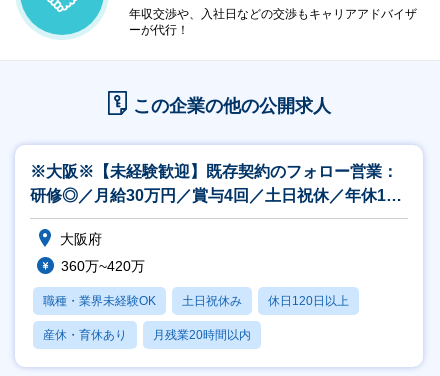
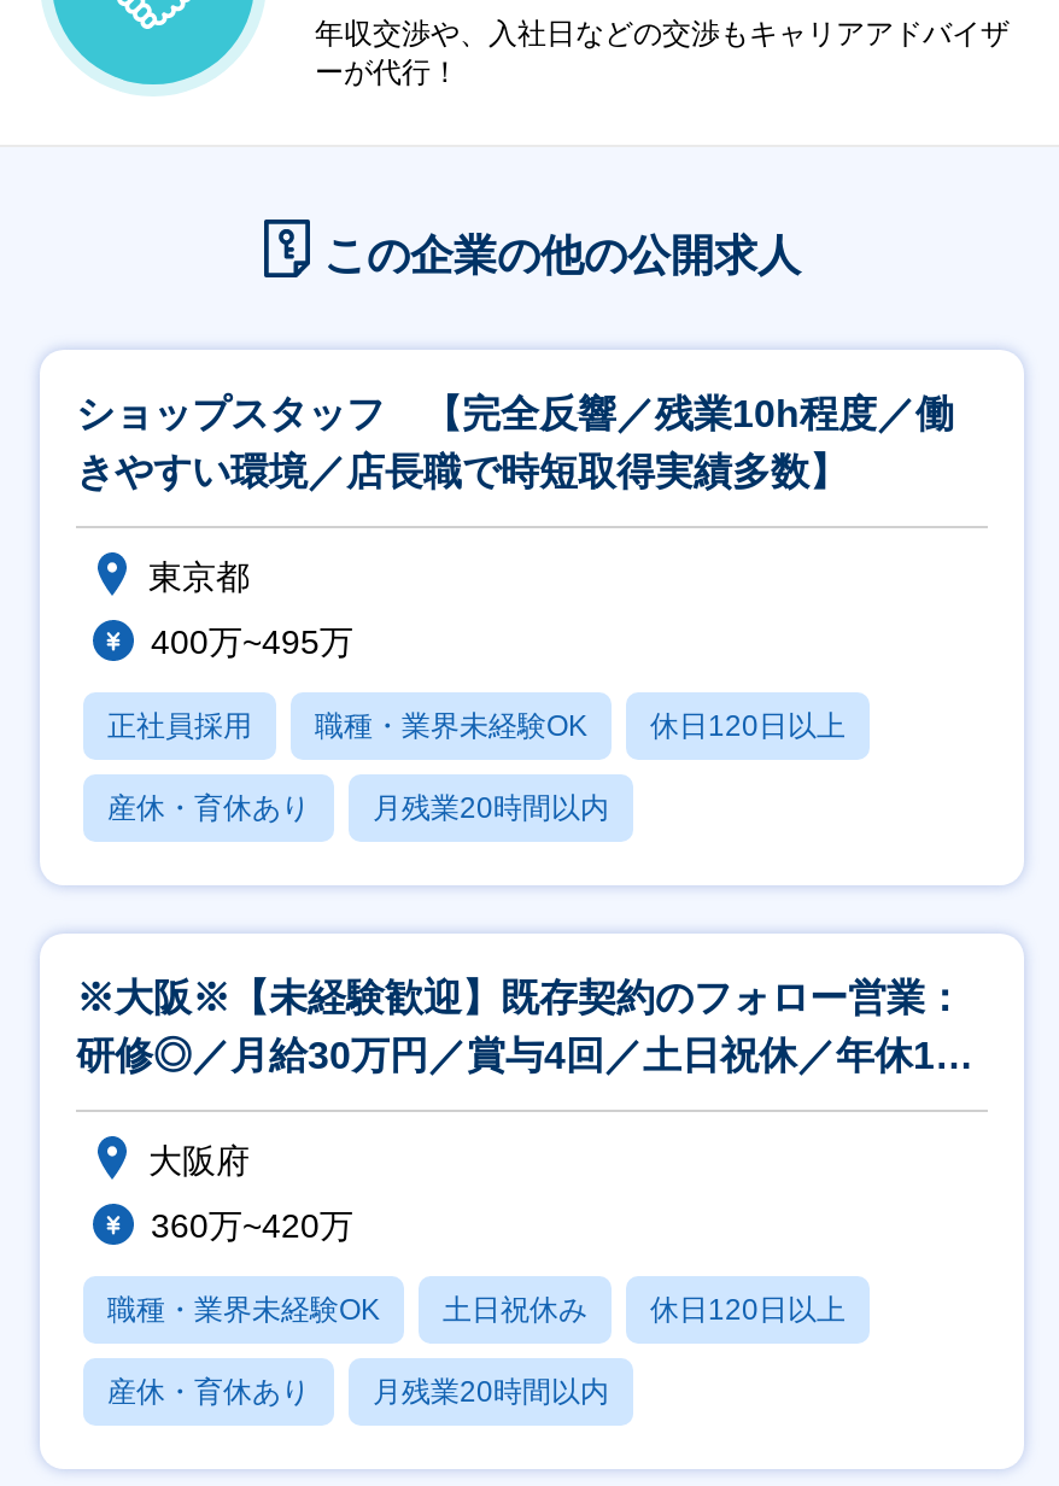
none -> [76,393,954,825] ショップスタッフ 【完全反響／残業10h程度／働 | きやすい環境／店長職で時短取得実績多数】 | 東京都 | 400万~495万 | 正社員採用 | 職種・業界未経験OK | 休日120日以上 | 産休・育休あり | 月残業20時間以内

